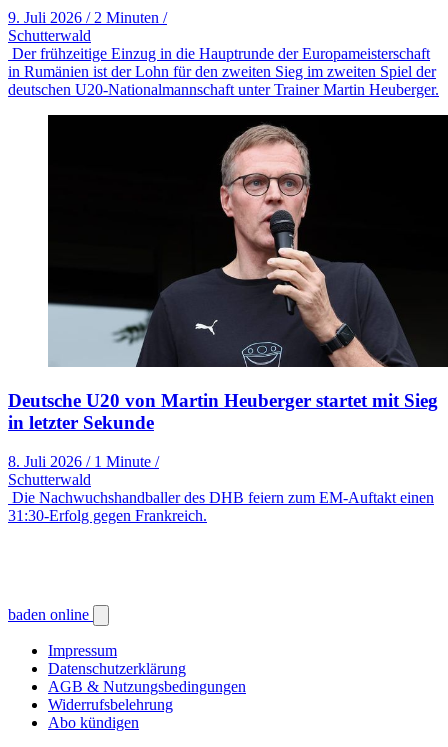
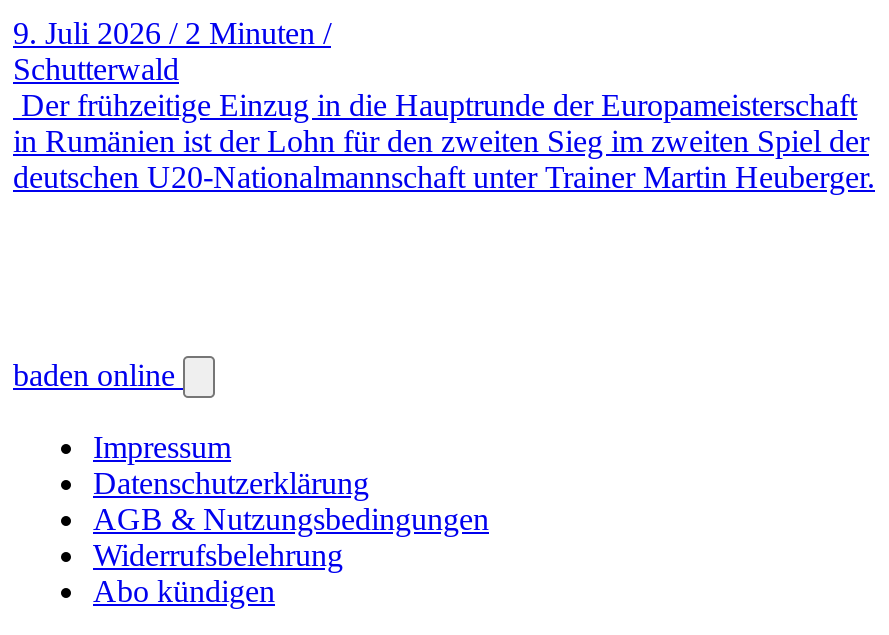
[8,114,445,524] [image] | Deutsche U20 von Martin Heuberger startet mit Sieg | in letzter Sekunde | 8. Juli 2026 / 1 Minute / | Schutterwald | Die Nachwuchshandballer des DHB feiern zum EM-Auftakt einen | 31:30-Erfolg gegen Frankreich. -> none

